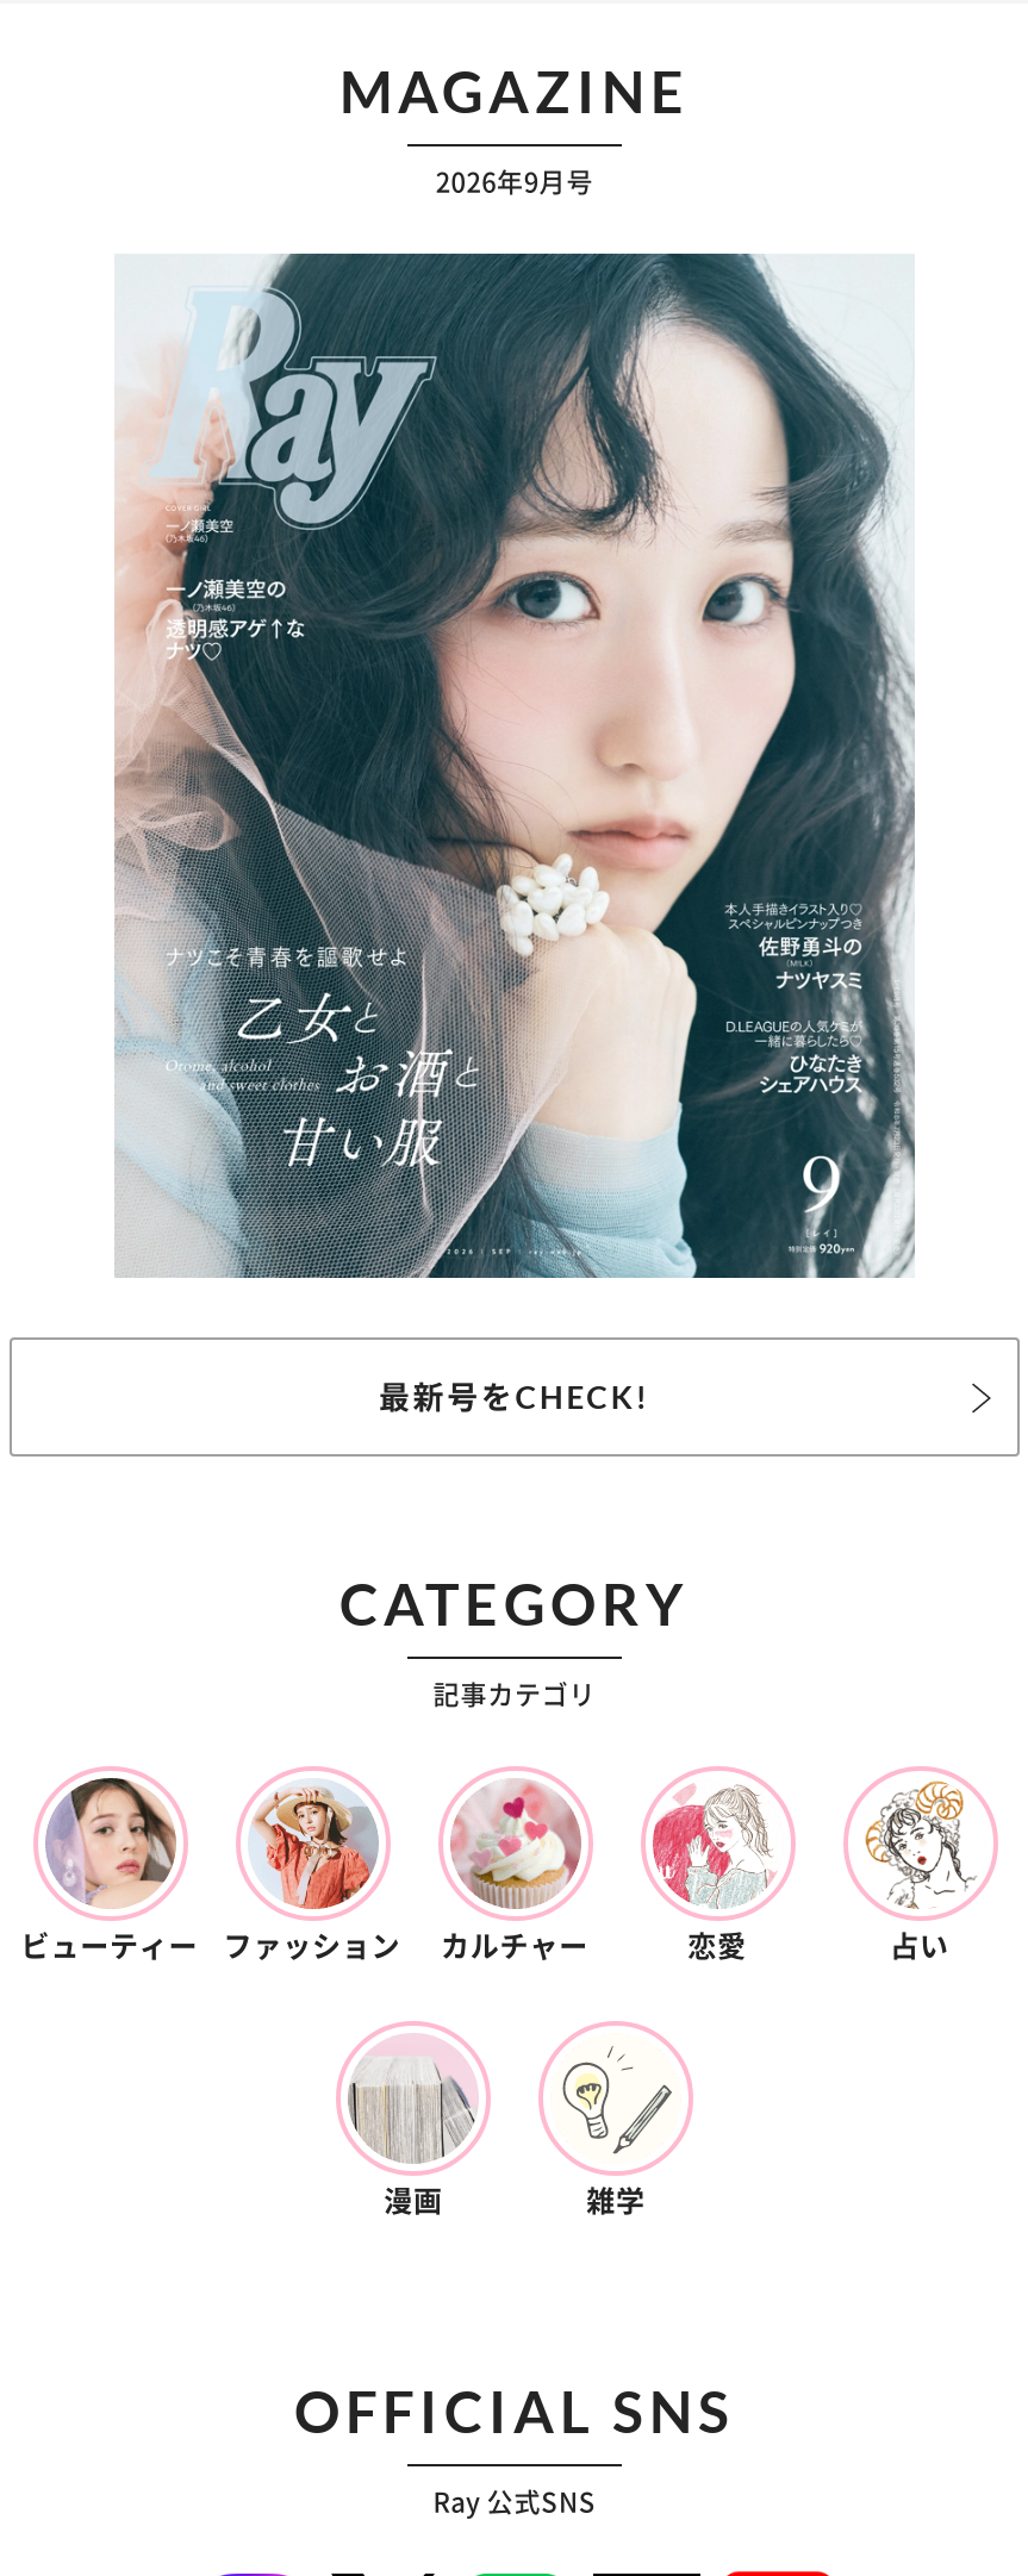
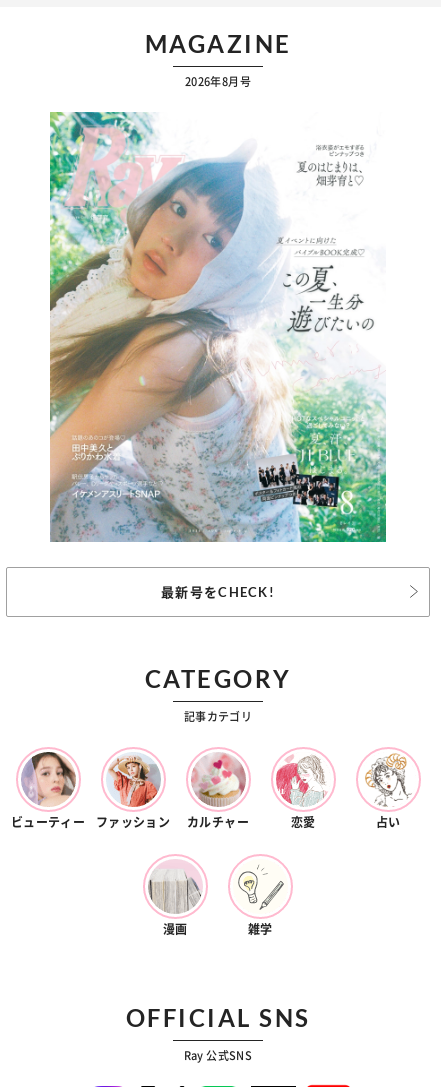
[436,168,593,194] 2026年9月号 -> [185,76,251,87] 2026年8月号
[114,251,917,1280] [image] -> [49,111,387,543] [image]

